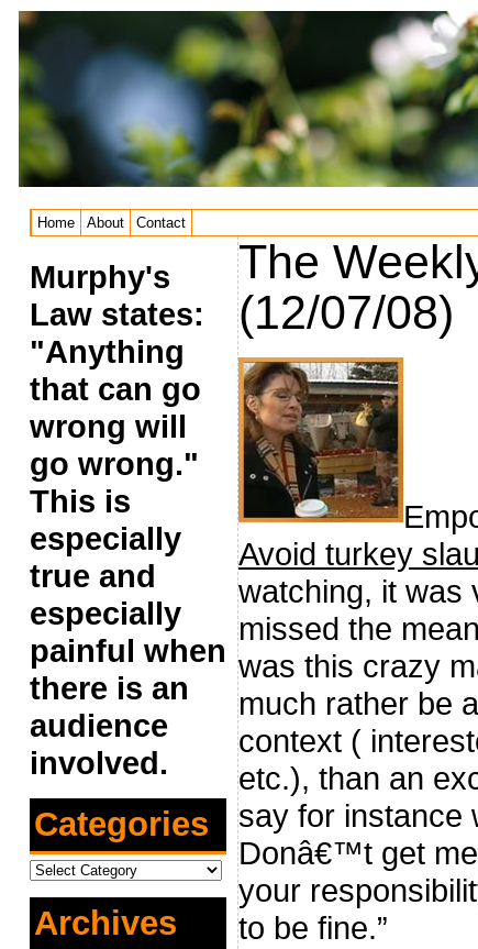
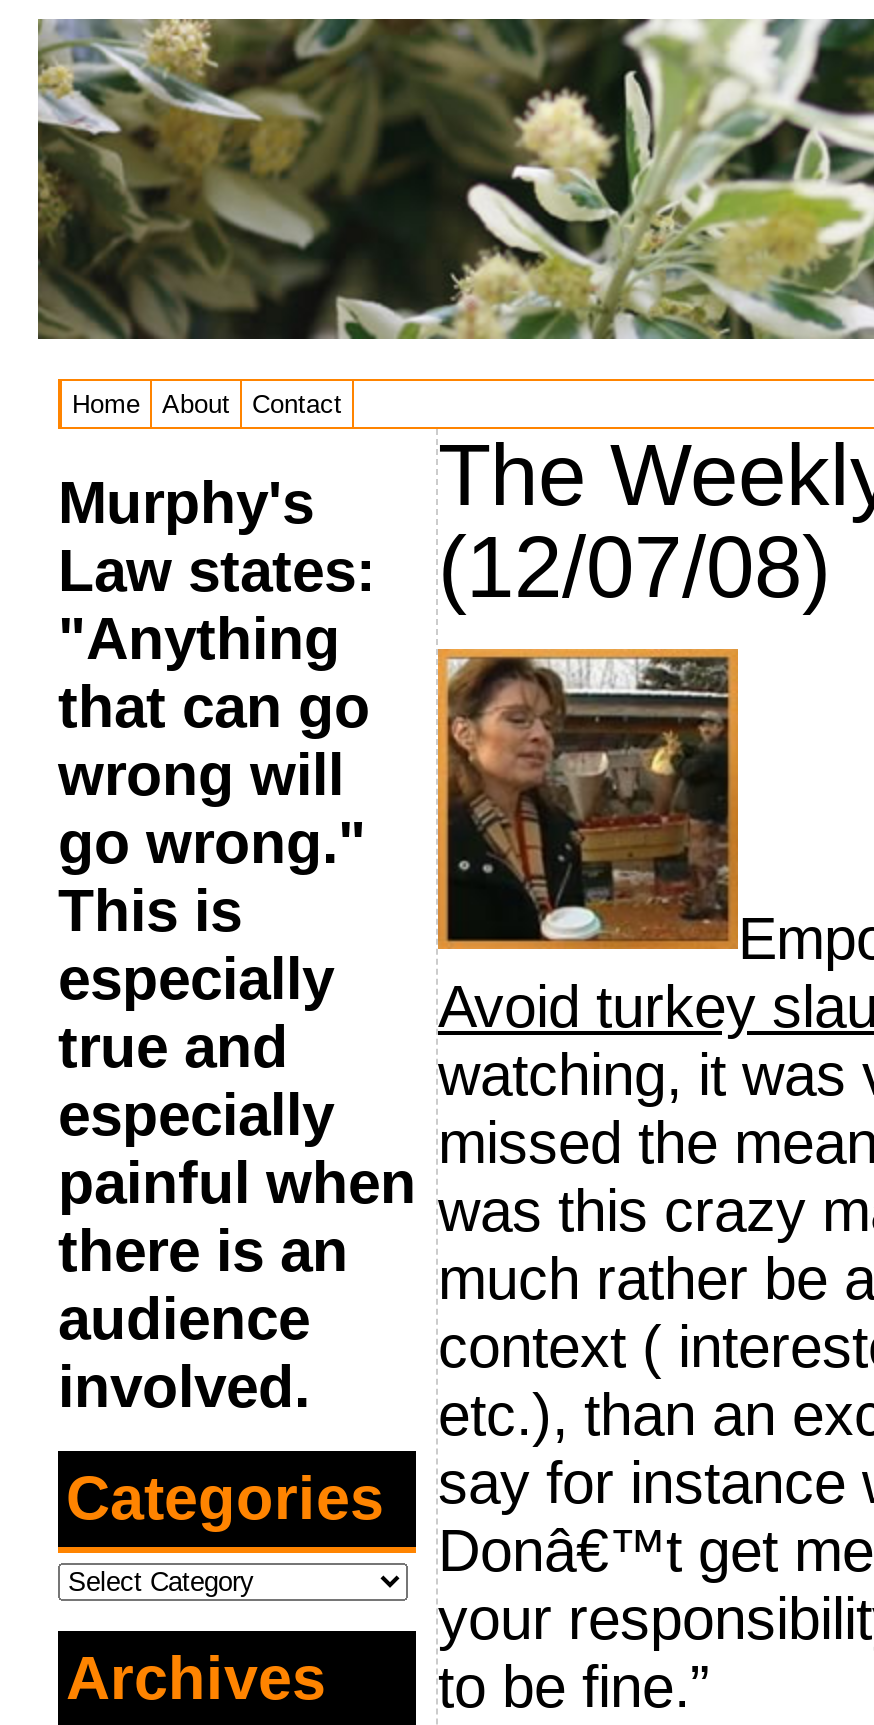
[18,10,475,188] [image] -> [36,17,868,341] [image]

